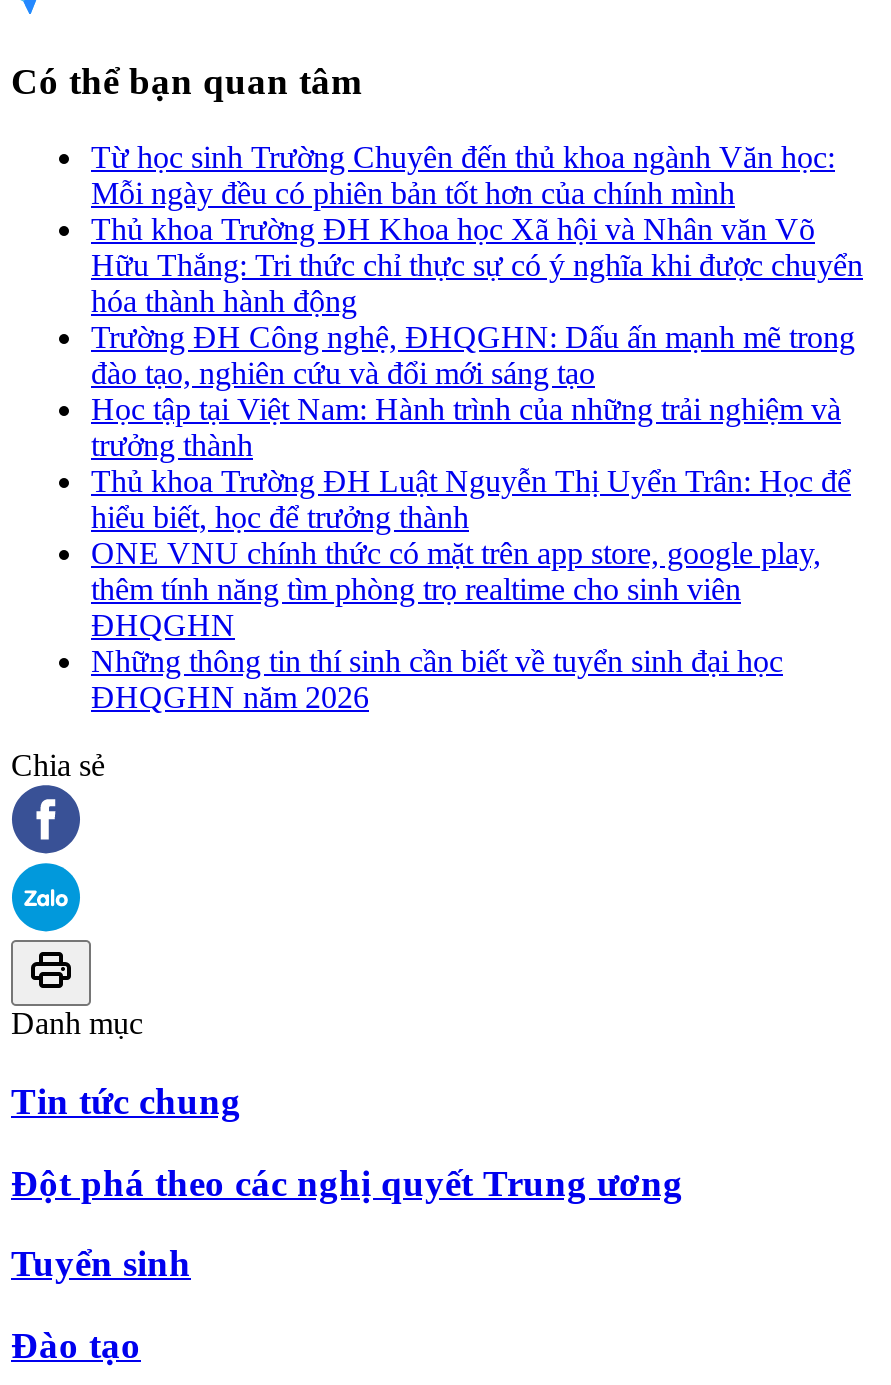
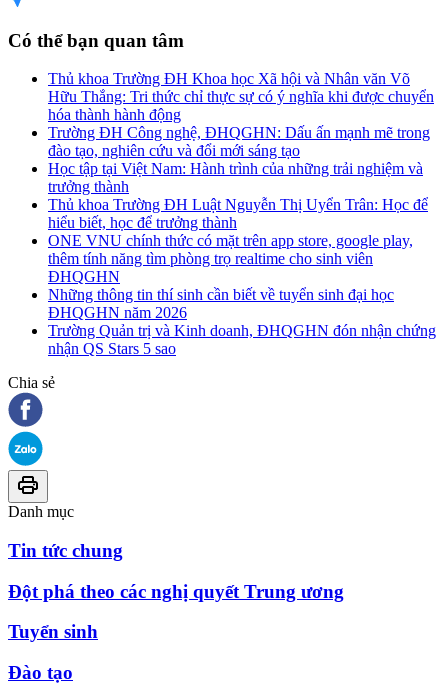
[91,140,835,210] Từ học sinh Trường Chuyên đến thủ khoa ngành Văn học: | Mỗi ngày đều có phiên bản tốt hơn của chính mình -> none
moved [91,212,863,714] -> [48,70,434,321]: Thủ khoa Trường ĐH Khoa học Xã hội và Nhân văn Võ | Hữu Thắng: Tri thức chỉ thực sự có ý nghĩa khi được chuyển | hóa thành hành động | ... | Những thông tin thí sinh cần biết về tuyển sinh đại học | ĐHQGHN năm 2026
none -> [48,322,436,357] Trường Quản trị và Kinh doanh, ĐHQGHN đón nhận chứng | nhận QS Stars 5 sao

